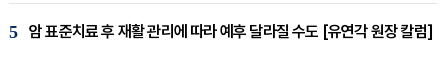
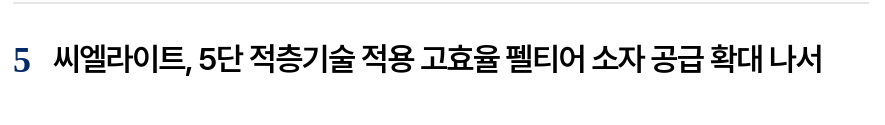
[29,22,433,41] 암 표준치료 후 재활 관리에 따라 예후 달라질 수도 [유연각 원장 칼럼] -> [53,40,822,78] 씨엘라이트, 5단 적층기술 적용 고효율 펠티어 소자 공급 확대 나서

